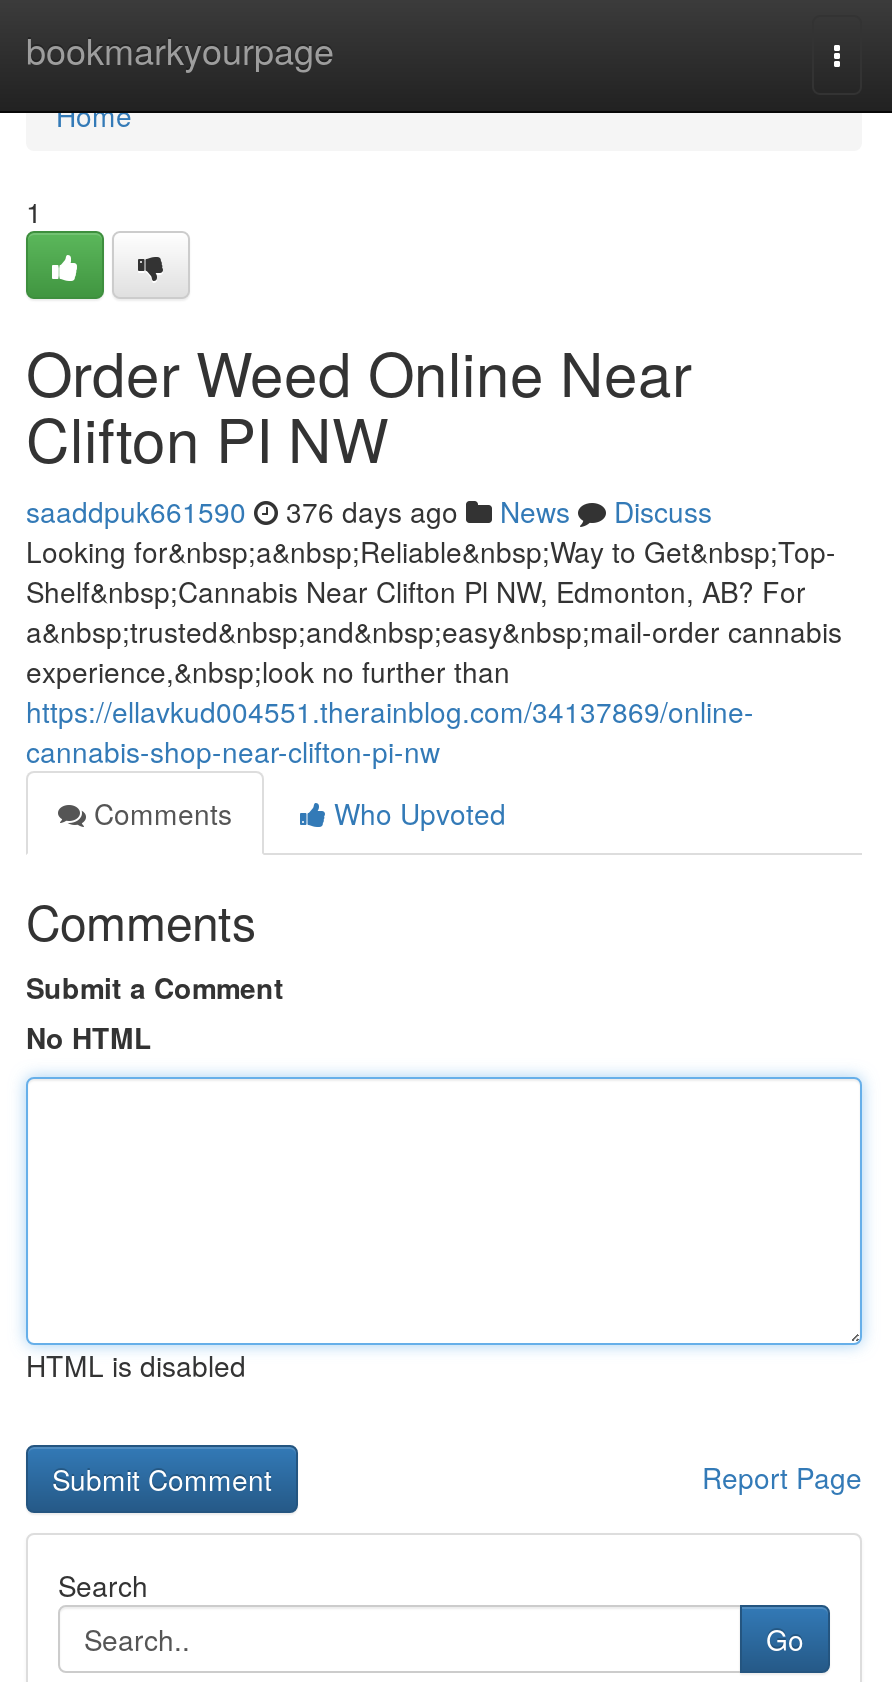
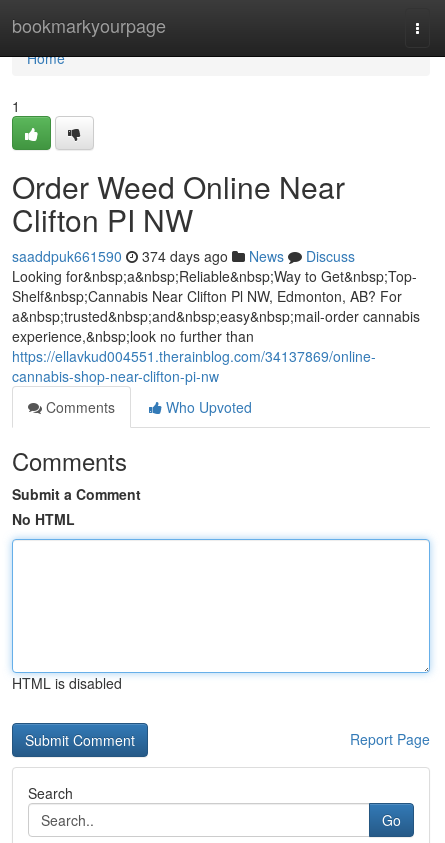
[26,491,712,531] saaddpuk661590 376 days ago News Discuss -> [12,246,355,266] saaddpuk661590 374 days ago News Discuss

